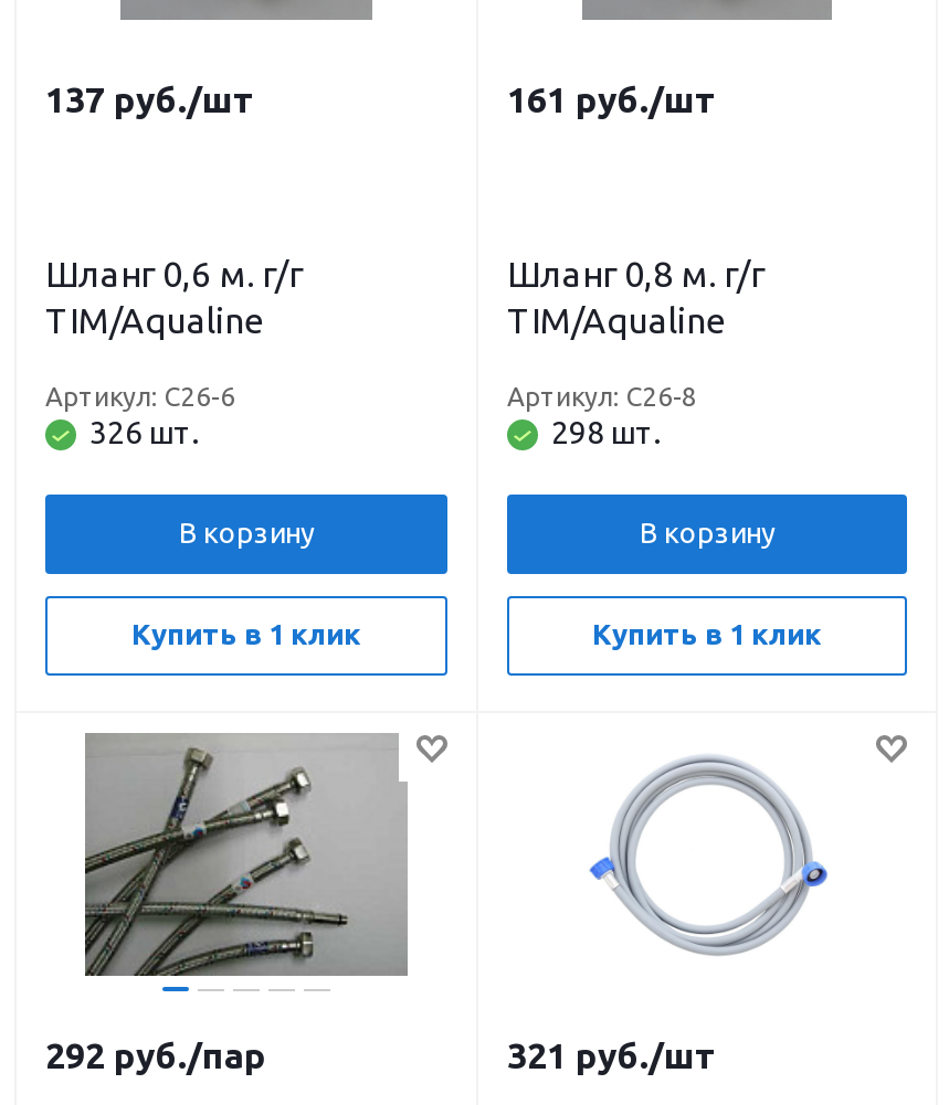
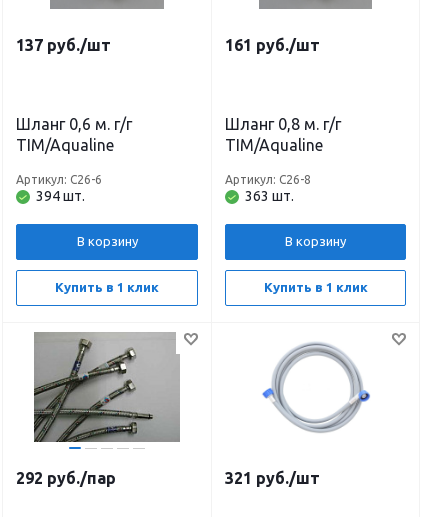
[89,415,198,450] 326 шт. -> [36,188,85,204] 394 шт.
[551,415,660,450] 298 шт. -> [245,188,294,204] 363 шт.

